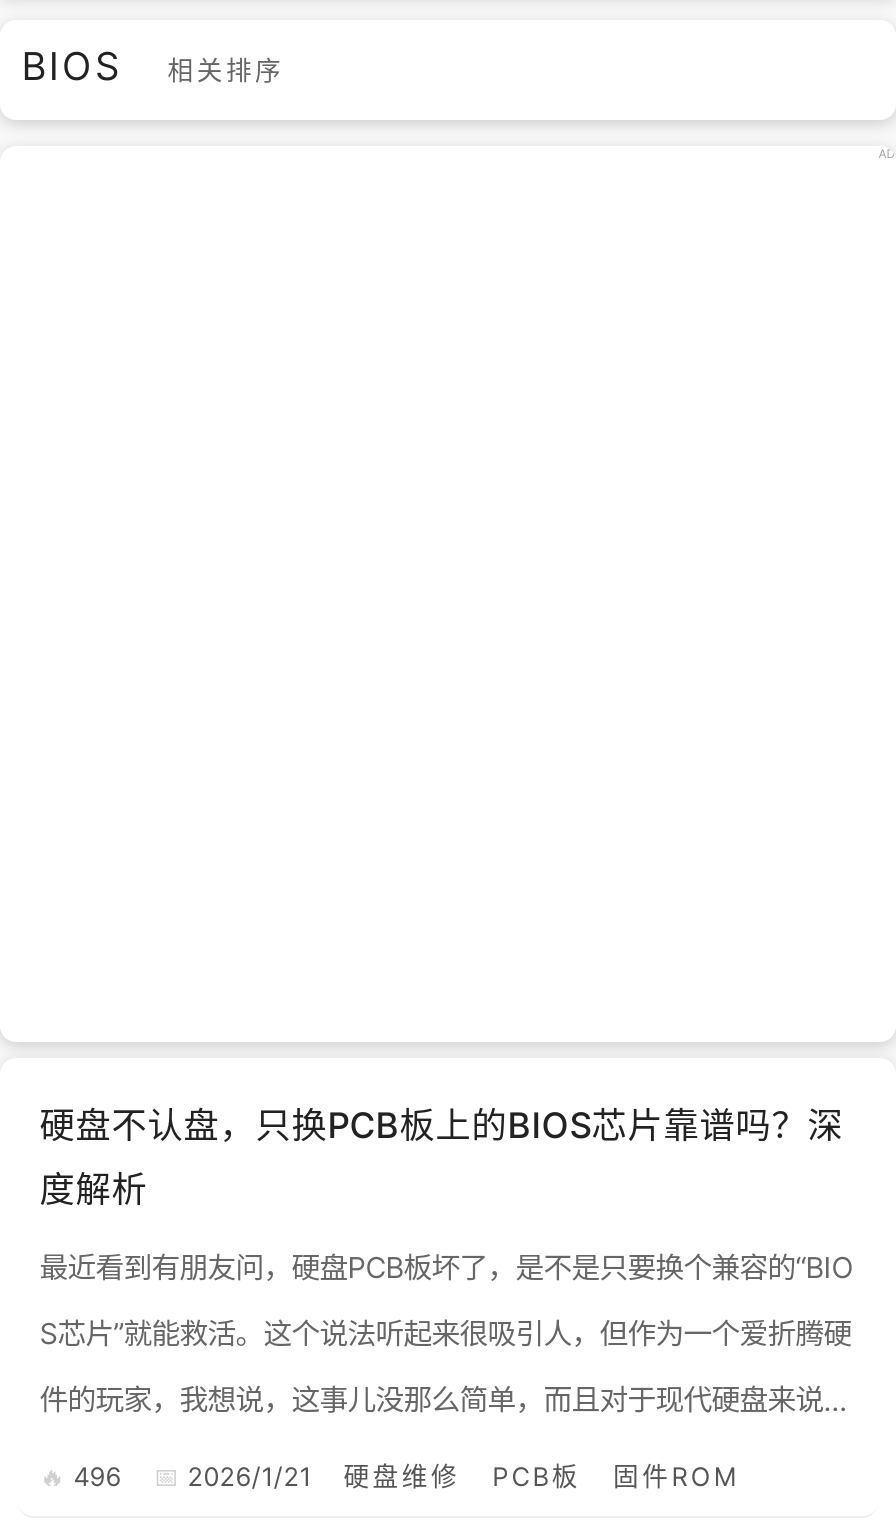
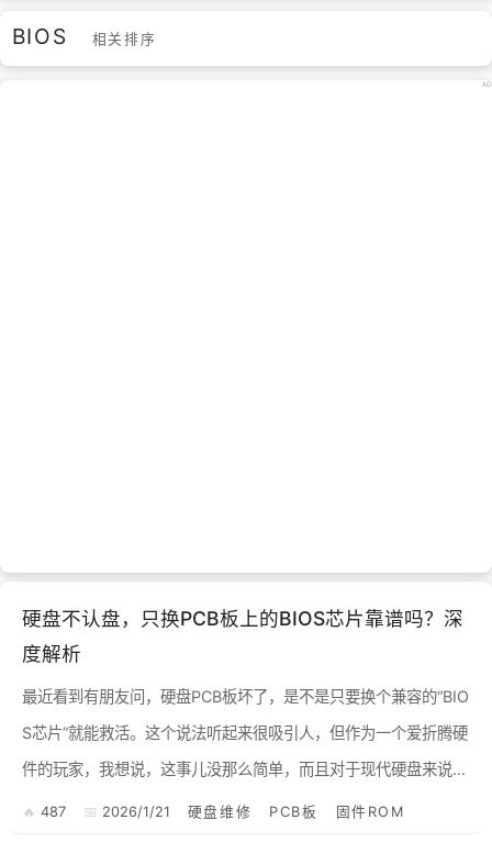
[73,1462,121,1492] 496 -> [40,803,66,820] 487

